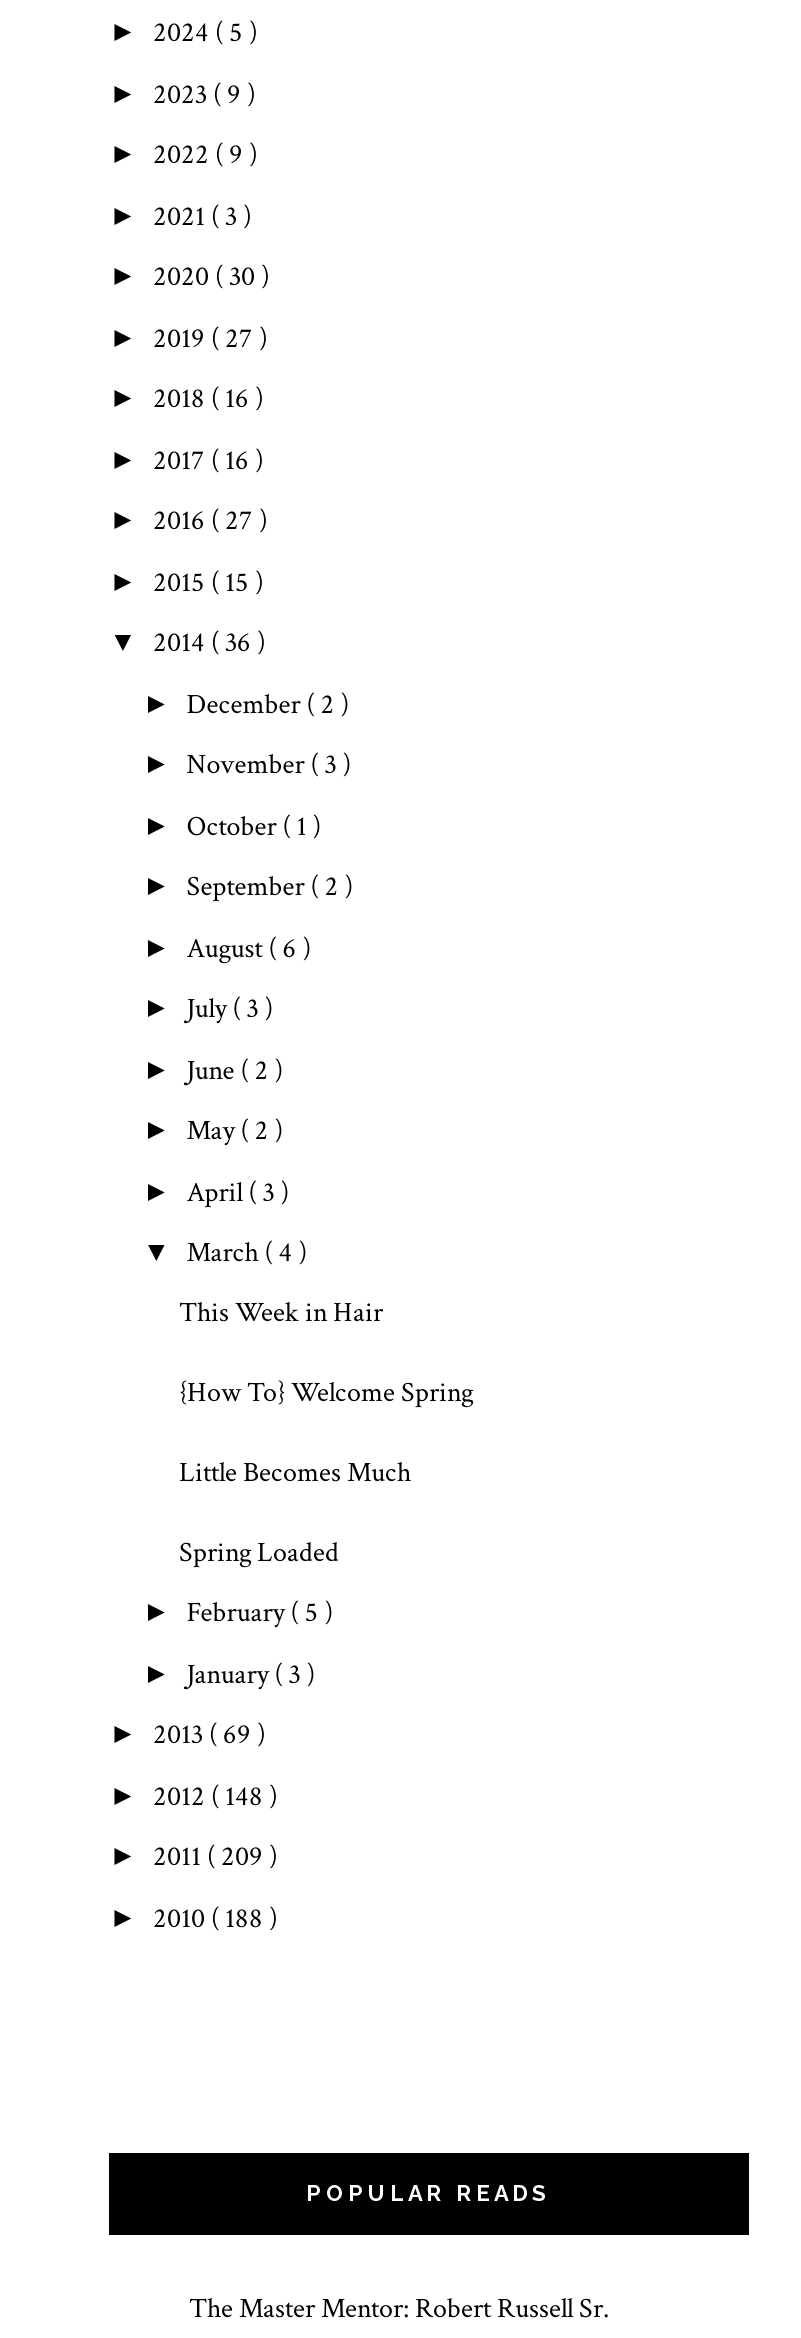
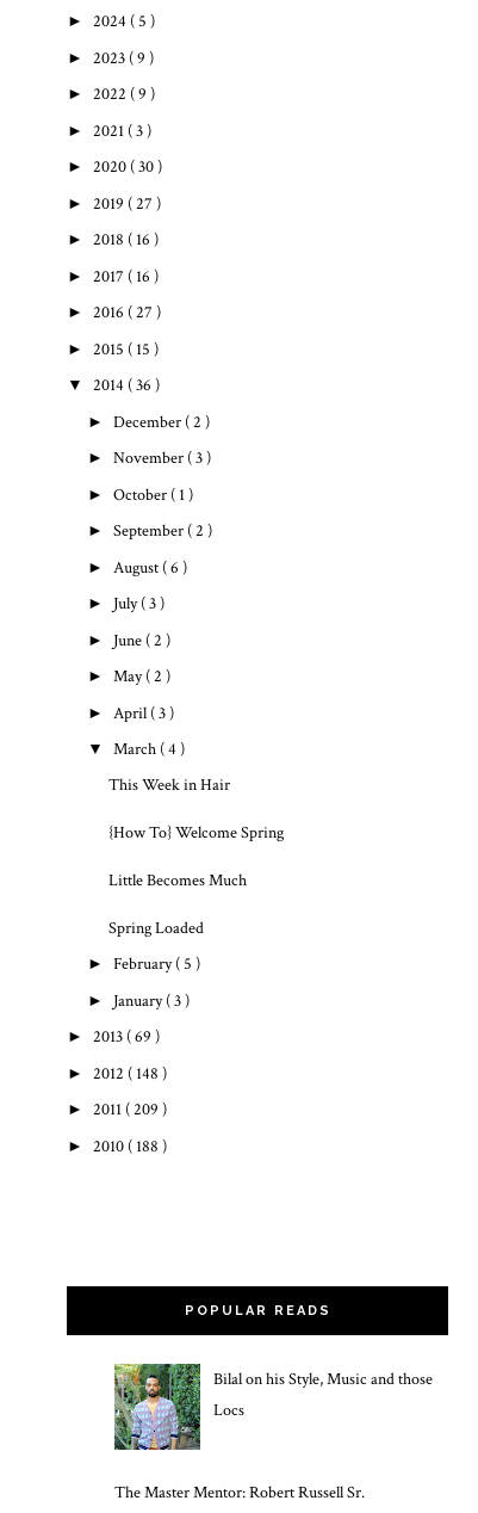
none -> [113,1363,432,1450] [image] | Bilal on his Style, Music and those | Locs

